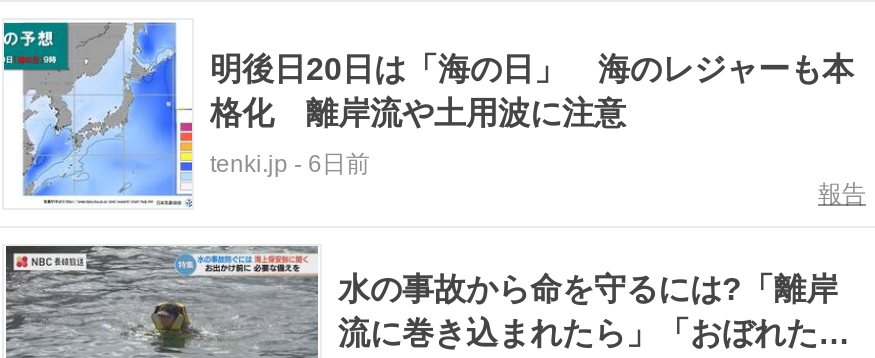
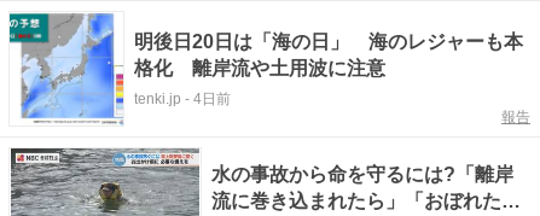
[210,150,370,178] tenki.jp - 6日前 -> [134,91,231,107] tenki.jp - 4日前

